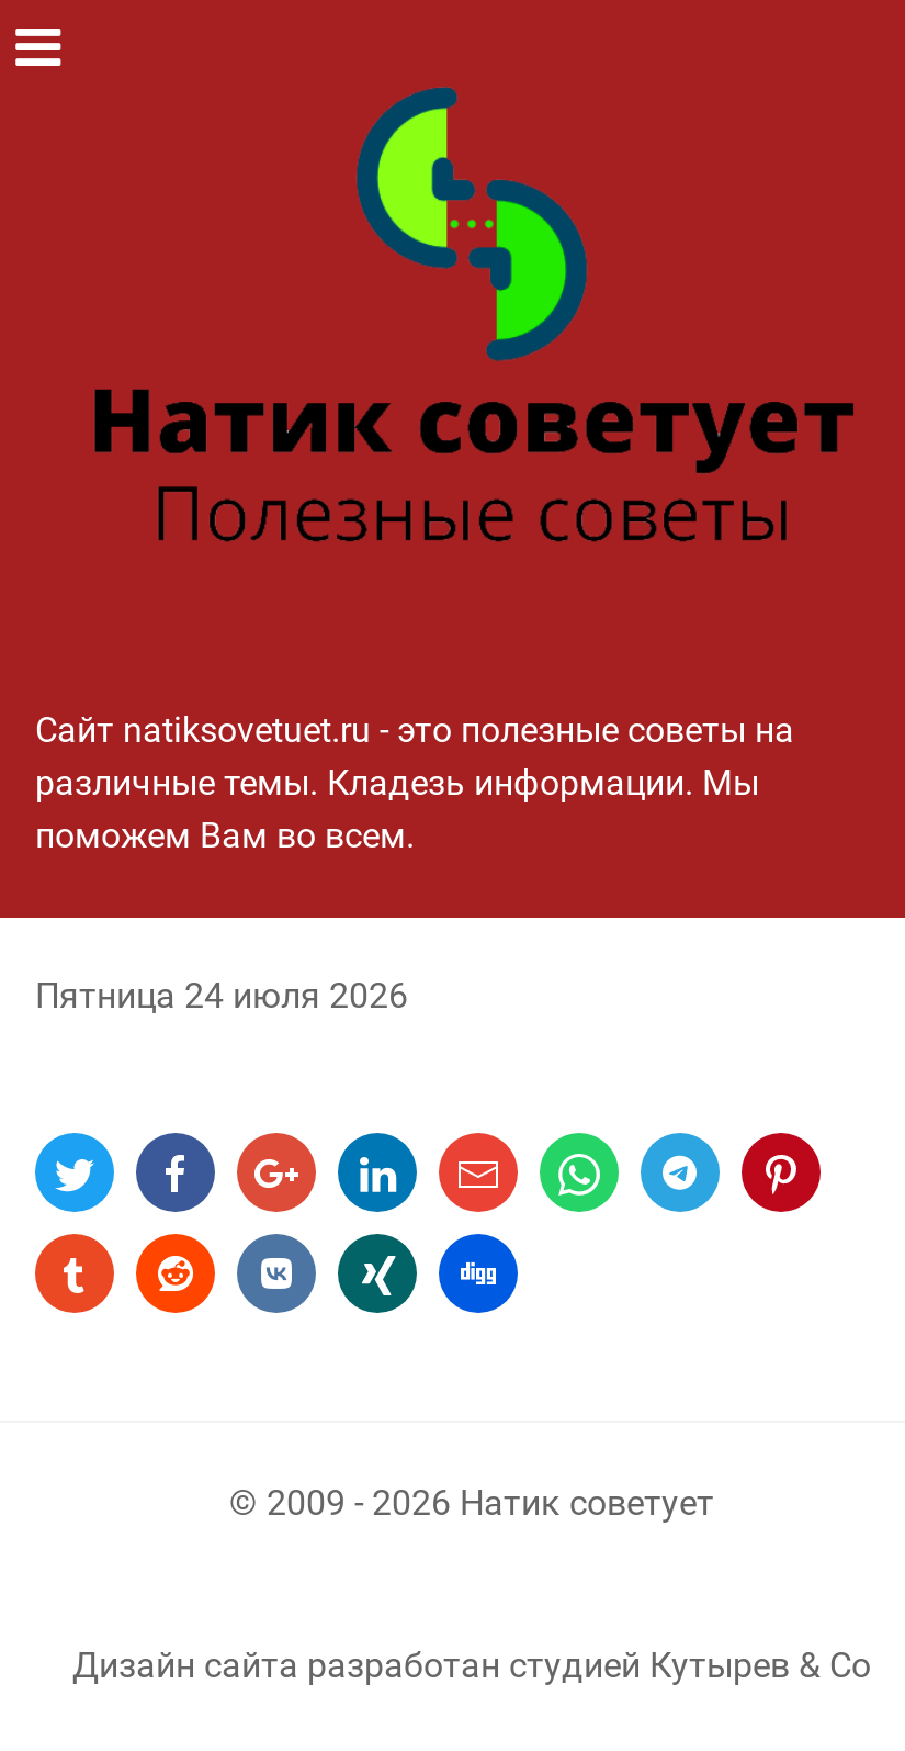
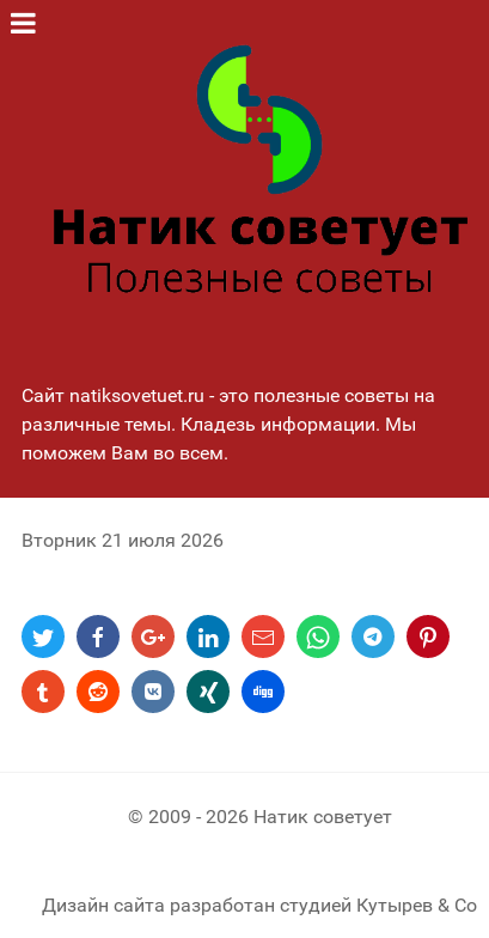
[35,975,408,1017] Пятница 24 июля 2026 -> [22,529,224,552] Вторник 21 июля 2026

